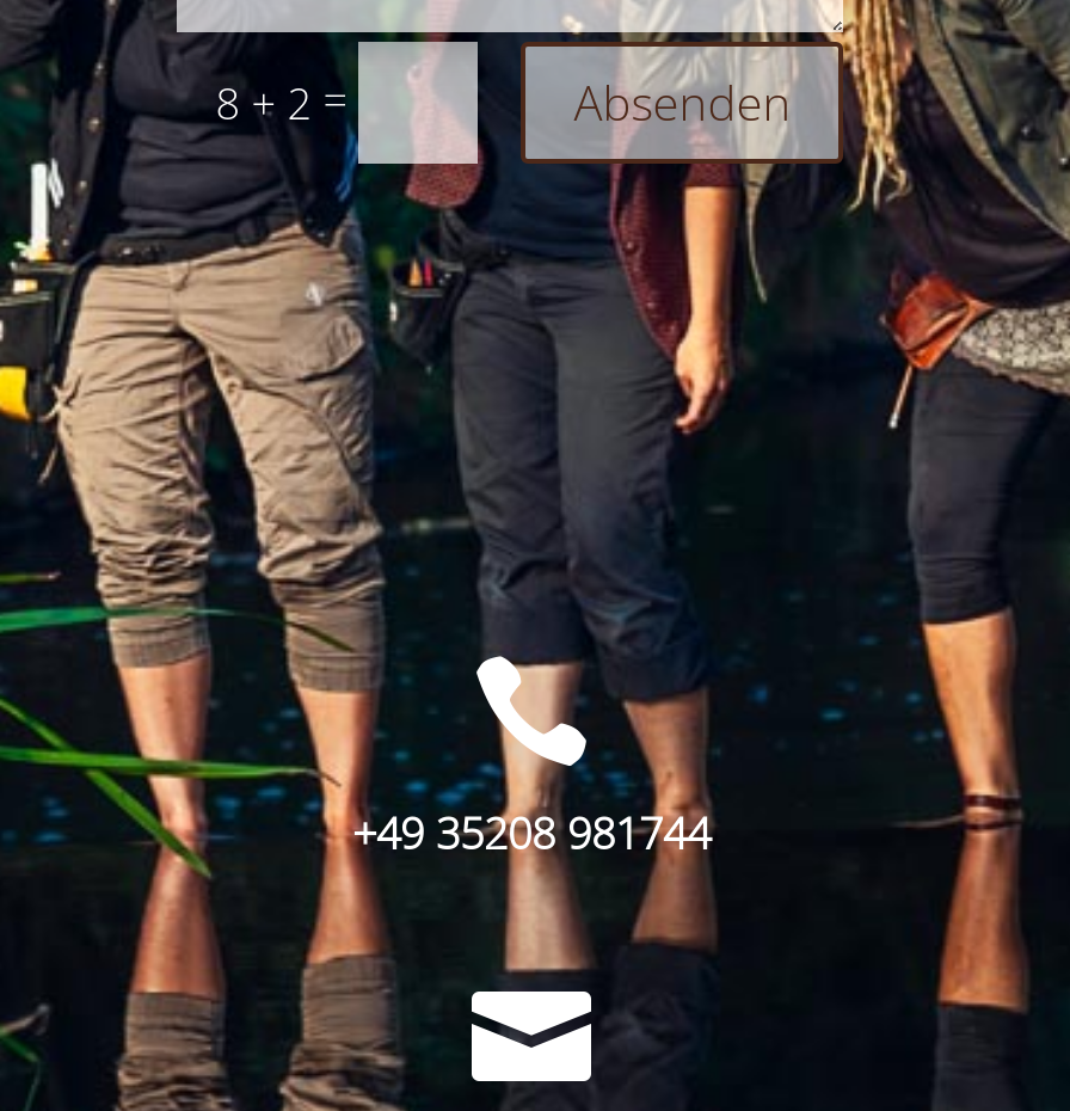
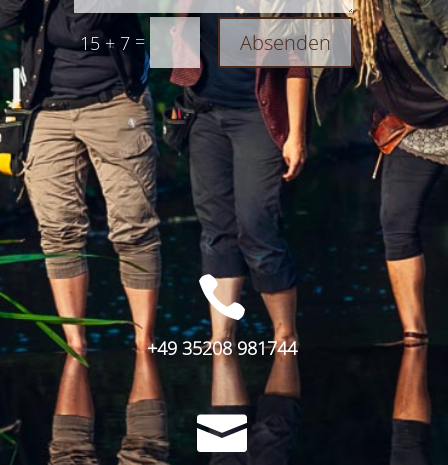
[215,70,359,132] 8 + 2 = -> [80,29,150,55] 15 + 7 =

